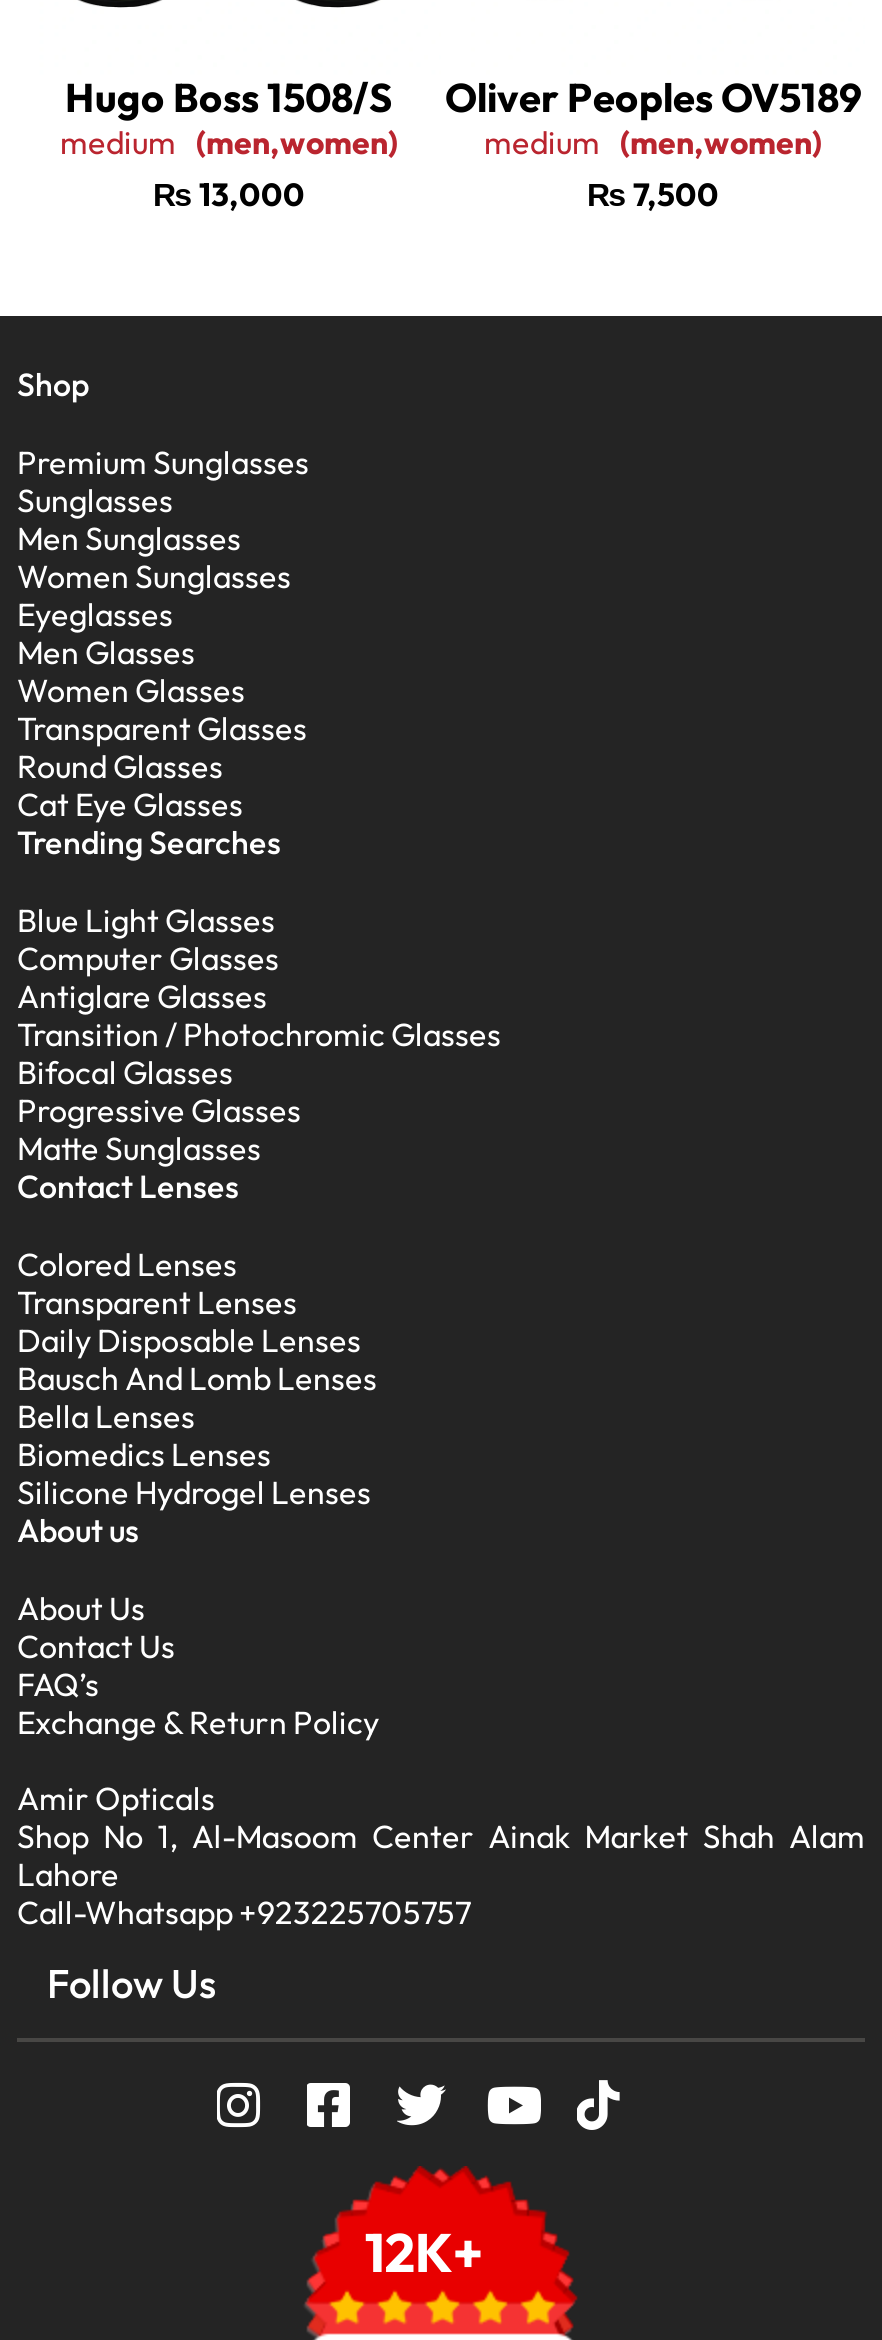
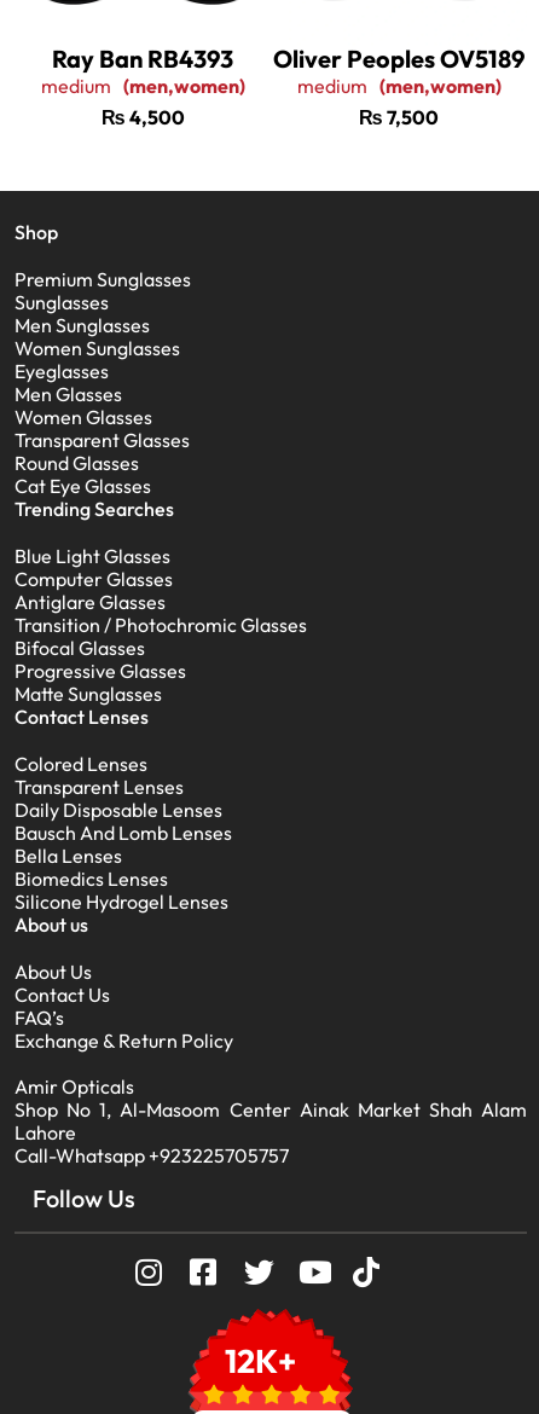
[65,71,861,121] Hugo Boss 1508/S Oliver Peoples OV5189 -> [52,43,524,73] Ray Ban RB4393 Oliver Peoples OV5189
[153,173,305,213] ₨ 13,000 -> [101,105,184,129] ₨ 4,500

